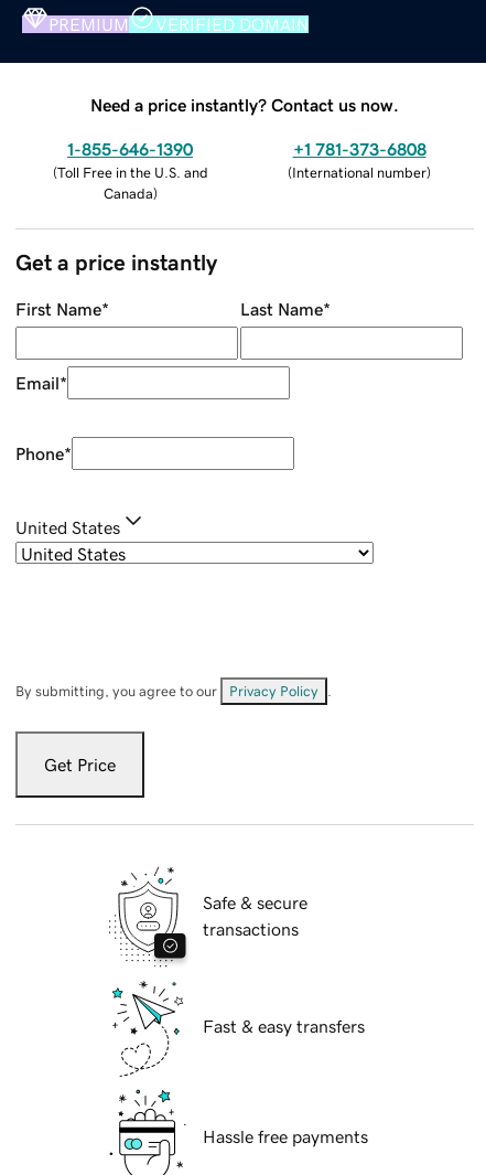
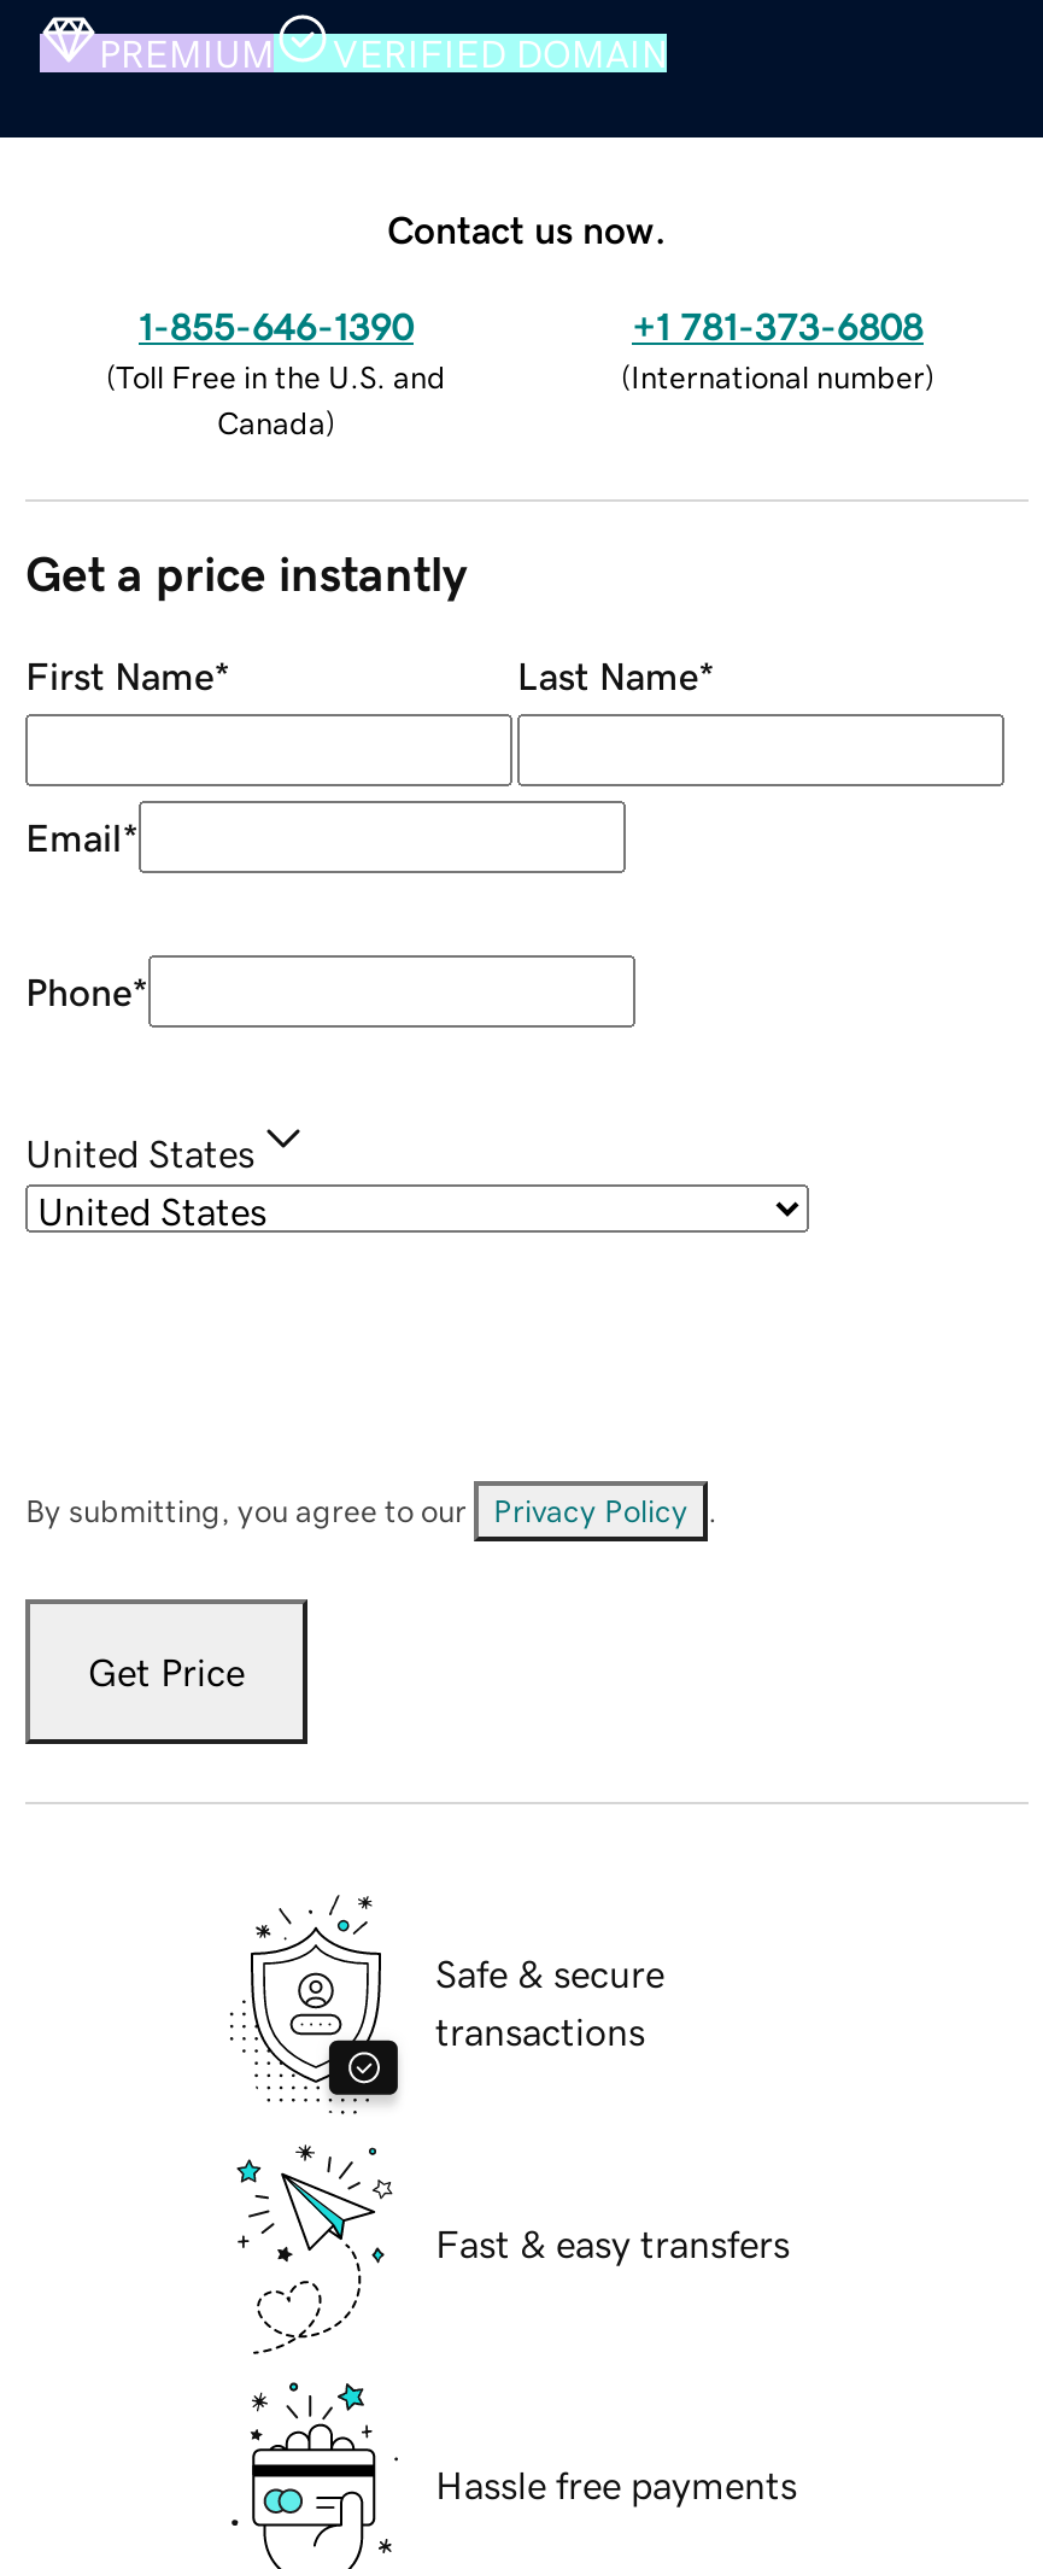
[90,96,399,113] Need a price instantly? Contact us now. -> [387,209,667,247] Contact us now.

